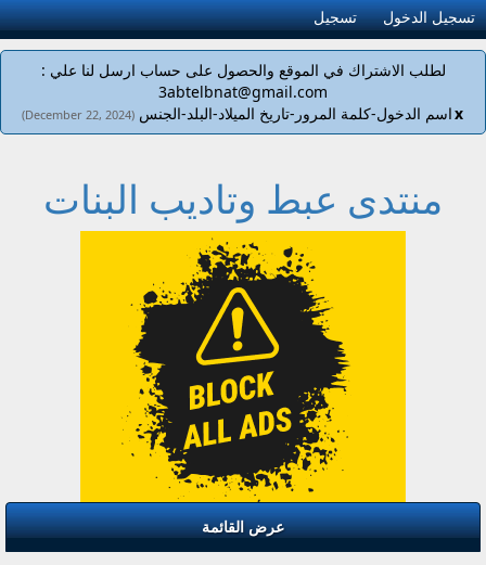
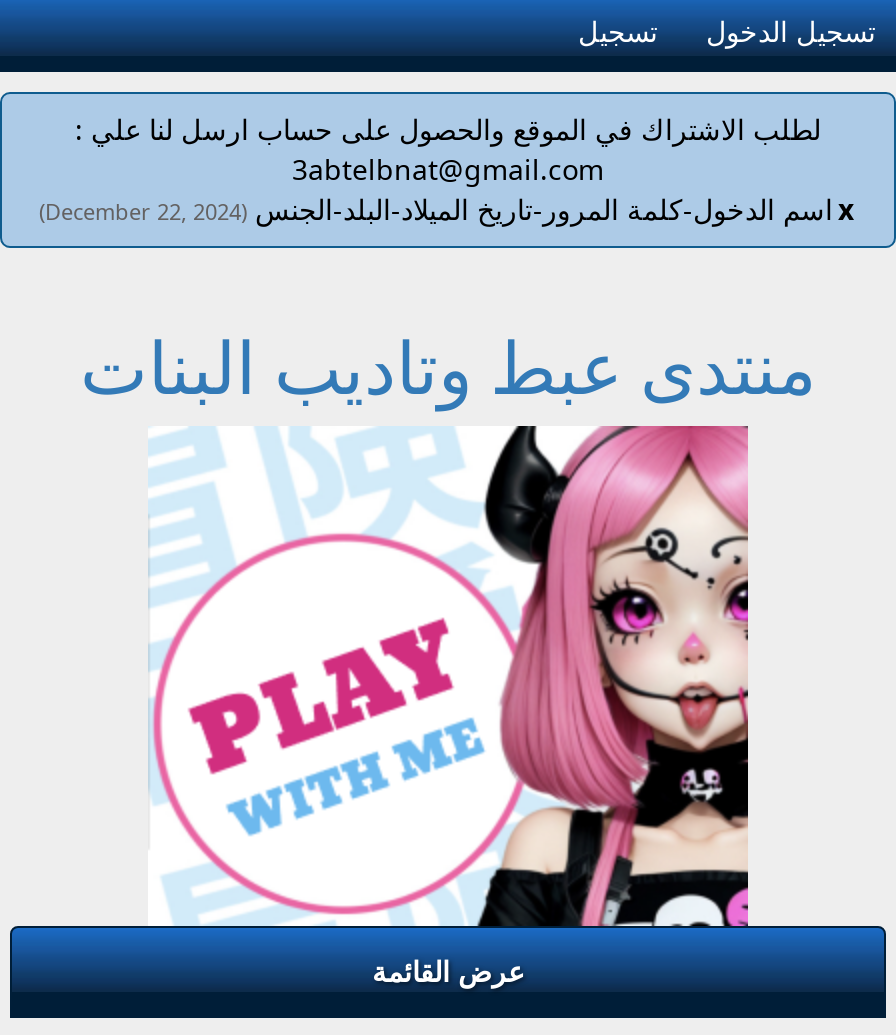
[79,230,407,503] [image] -> [148,424,750,928] [image]

